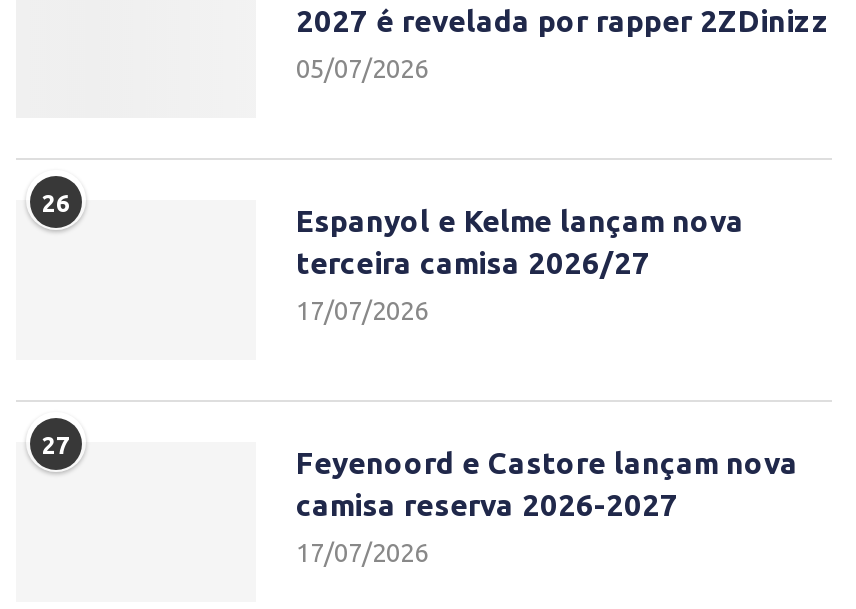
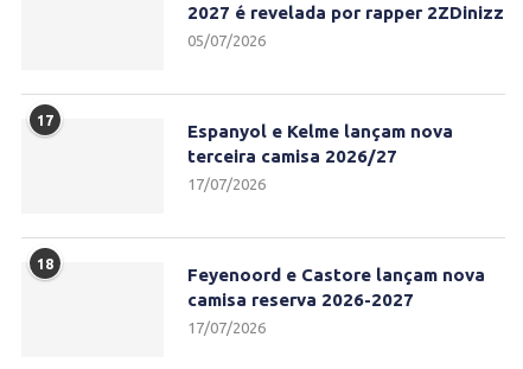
[42,190,70,216] 26 -> [37,113,53,128] 17
[42,432,70,458] 27 -> [37,256,53,272] 18

